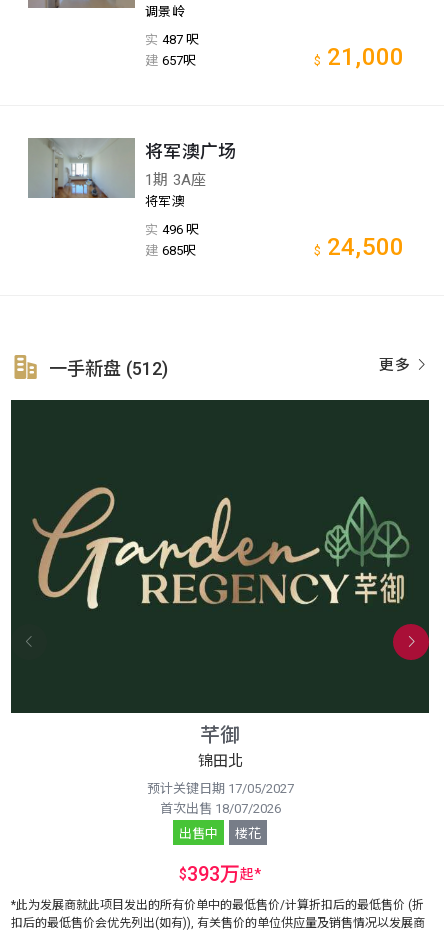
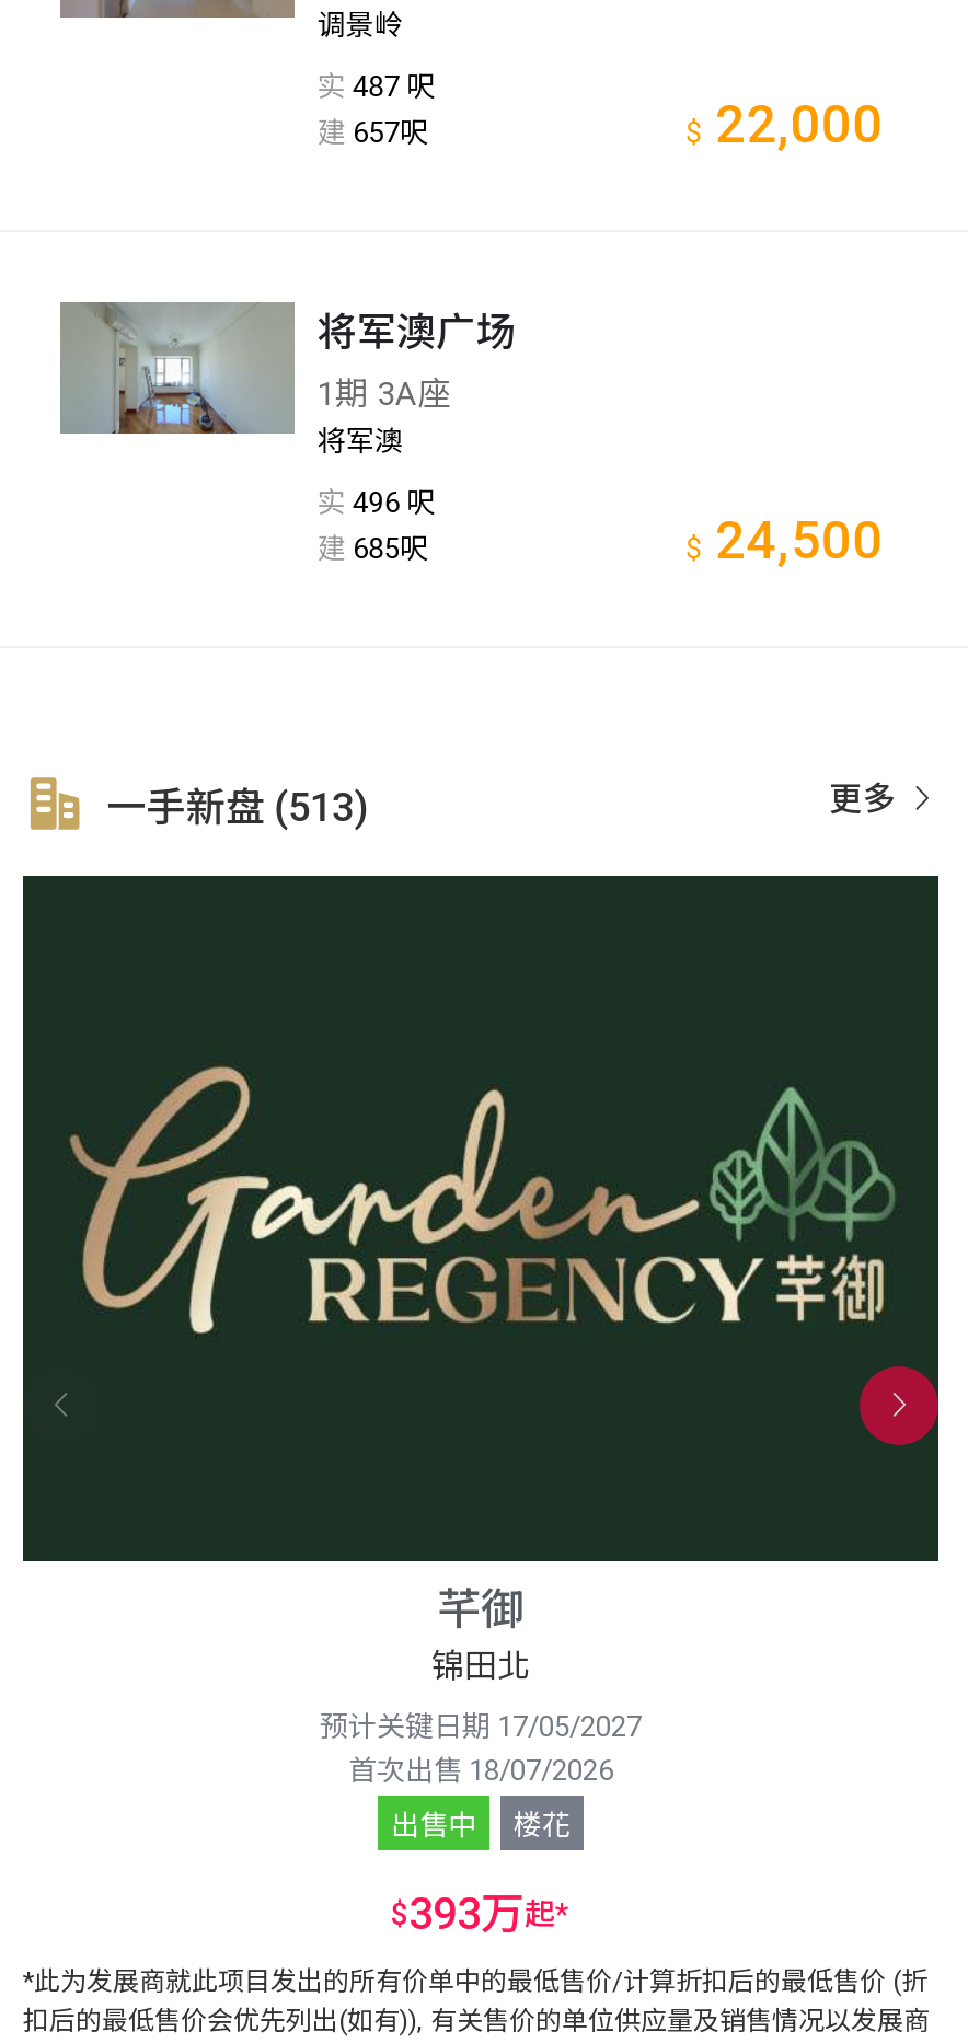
[314,43,404,71] $ 21,000 -> [686,93,884,155] $ 22,000
[49,358,169,379] 一手新盘 (512) -> [106,783,368,829] 一手新盘 (513)

